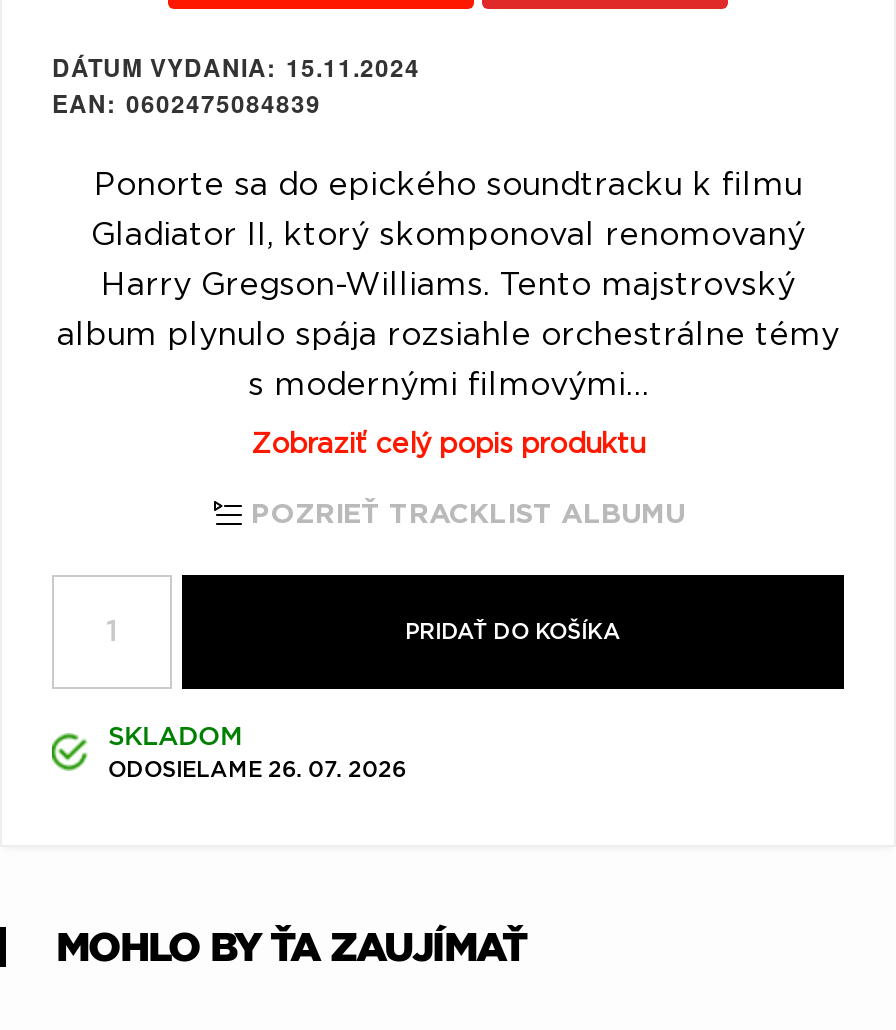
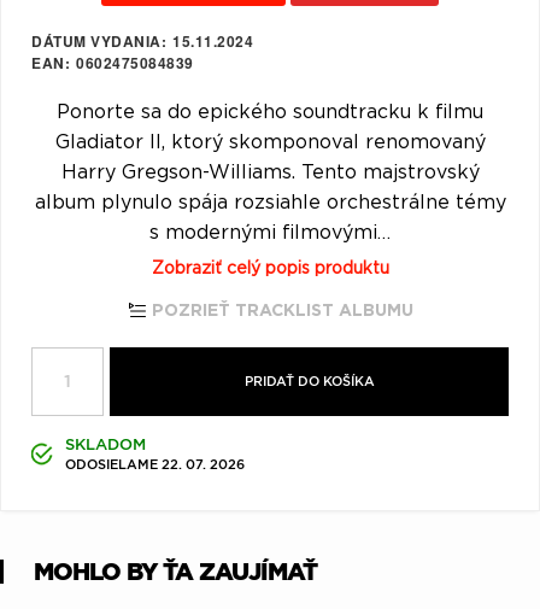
[108,756,406,784] ODOSIELAME 26. 07. 2026 -> [65,456,245,473] ODOSIELAME 22. 07. 2026

